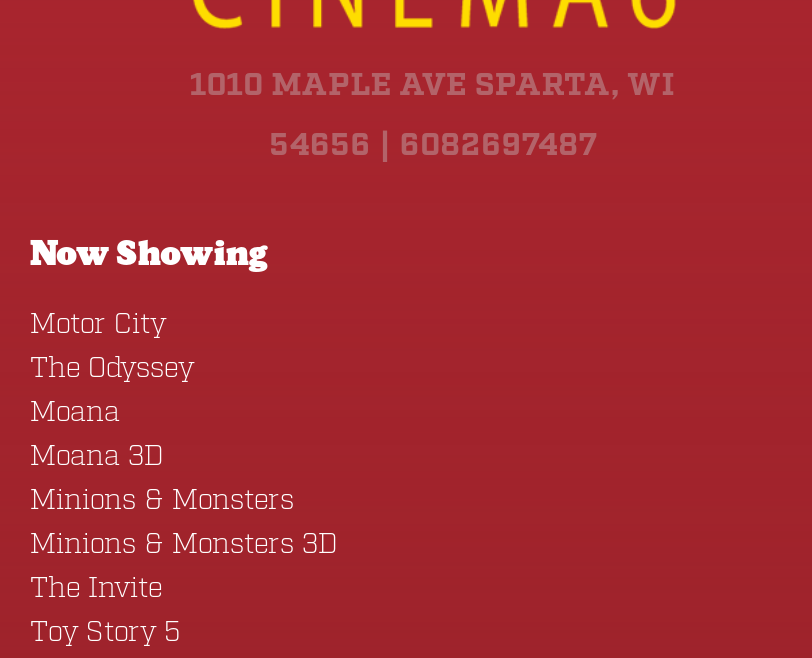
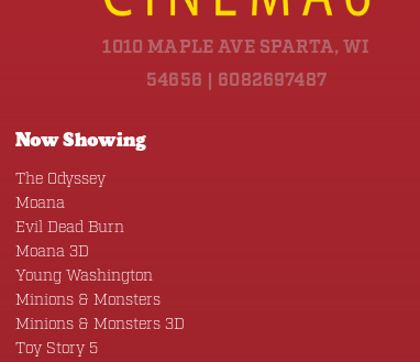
[30,307,166,343] Motor City -> none
moved [30,351,194,431] -> [15,169,105,213]: The Odyssey | Moana
none -> [15,218,124,237] Evil Dead Burn
none -> [15,266,152,286] Young Washington
moved [30,483,338,563] -> [15,290,184,334]: Minions & Monsters | Minions & Monsters 3D
[30,571,162,607] The Invite -> none

